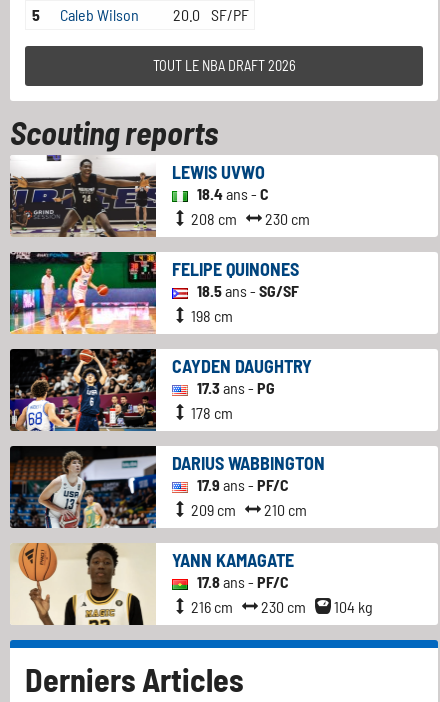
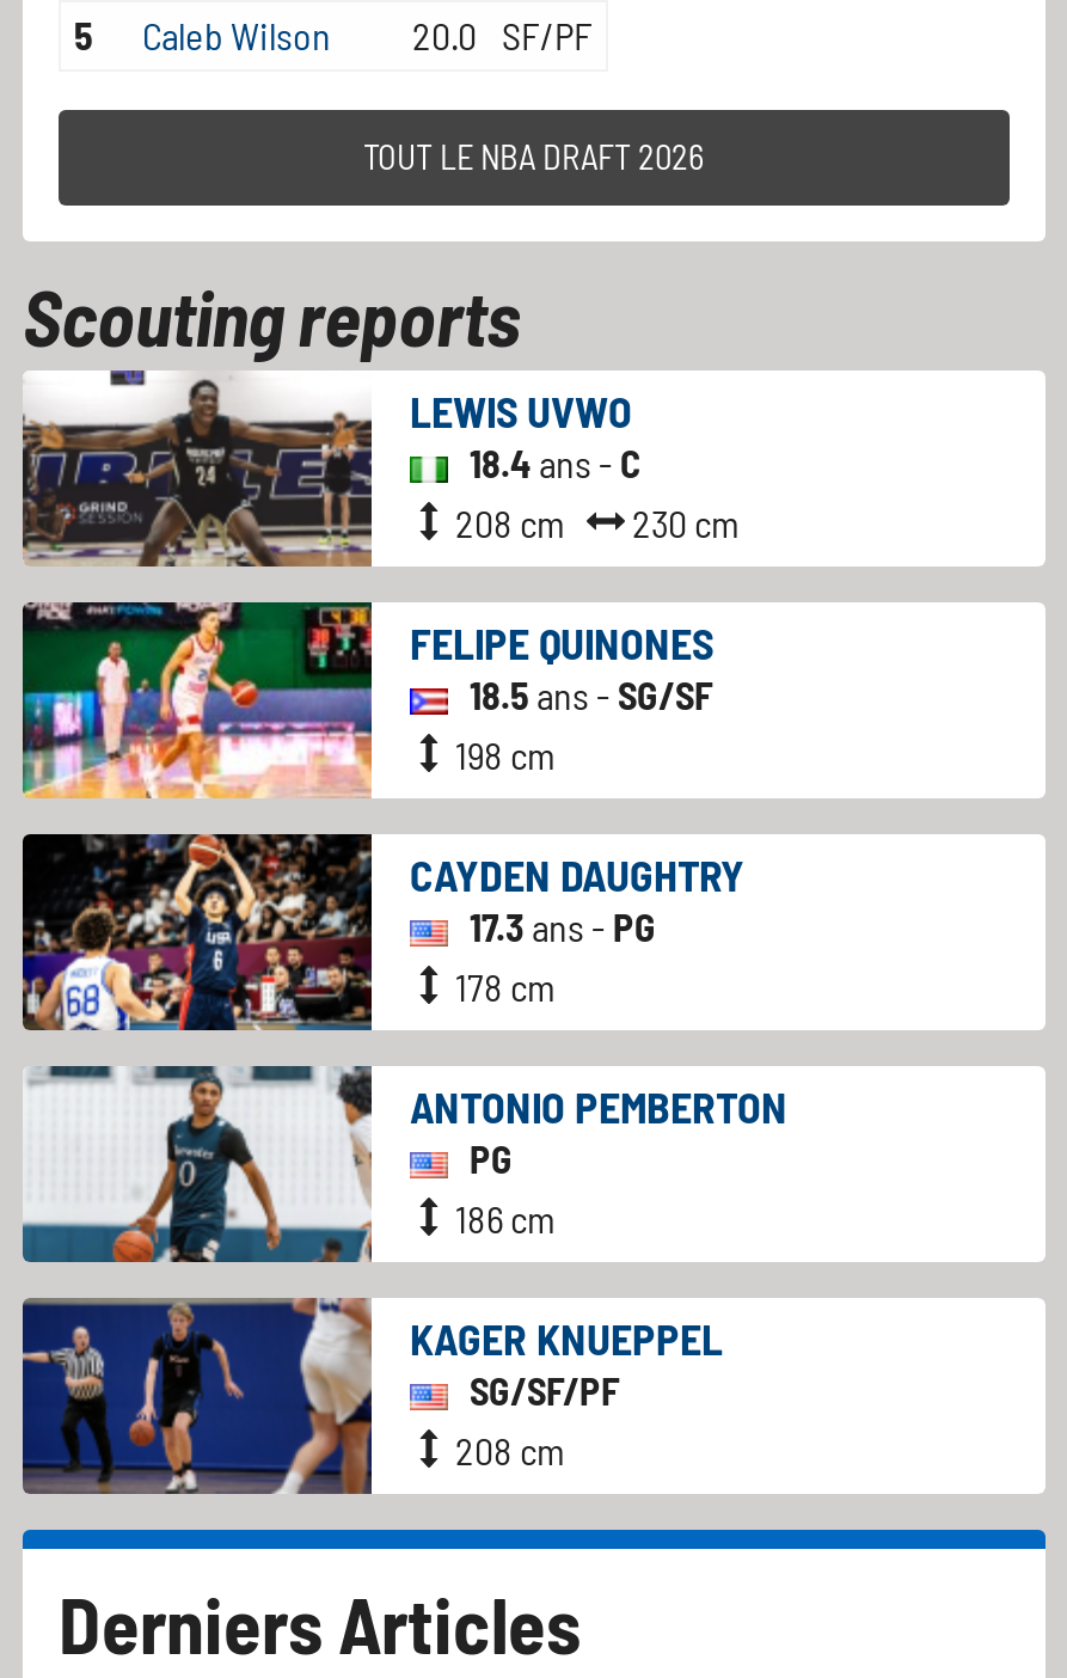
[9,445,325,529] [image] | DARIUS WABBINGTON | 17.9 ans - PF/C | 209 cm | 210 cm -> [23,1066,787,1264] [image] | ANTONIO PEMBERTON | PG | 186 cm
[10,543,373,625] [image] | YANN KAMAGATE | 17.8 ans - PF/C | 216 cm | 230 cm | 104 kg -> [20,1296,723,1496] [image] | KAGER KNUEPPEL | SG/SF/PF | 208 cm

